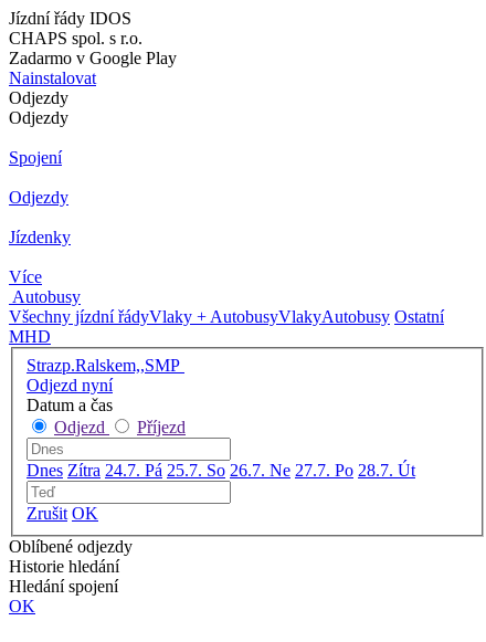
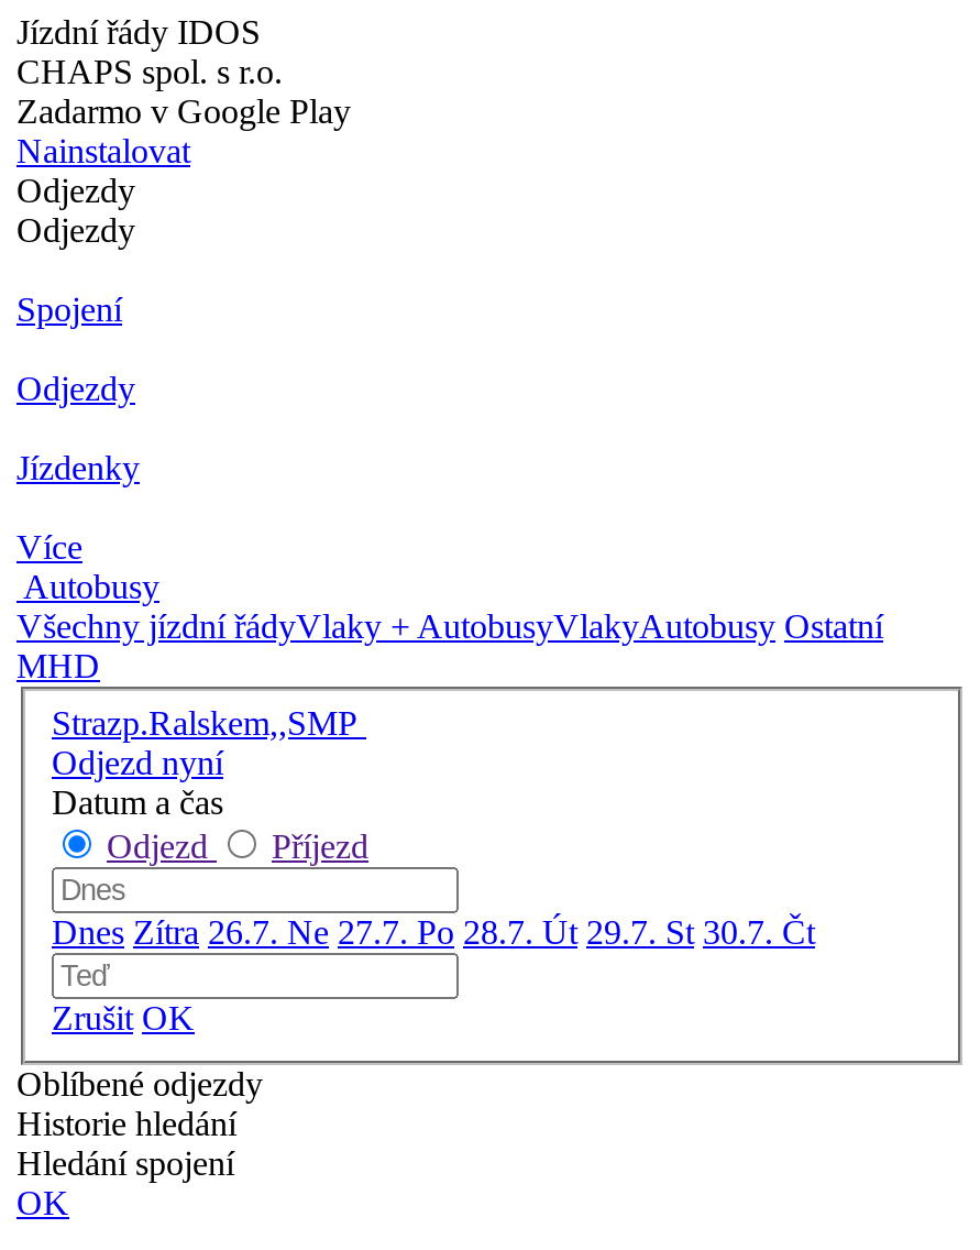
[27,460,415,479] Dnes Zítra 24.7. Pá 25.7. So 26.7. Ne 27.7. Po 28.7. Út -> [52,912,815,950] Dnes Zítra 26.7. Ne 27.7. Po 28.7. Út 29.7. St 30.7. Čt

